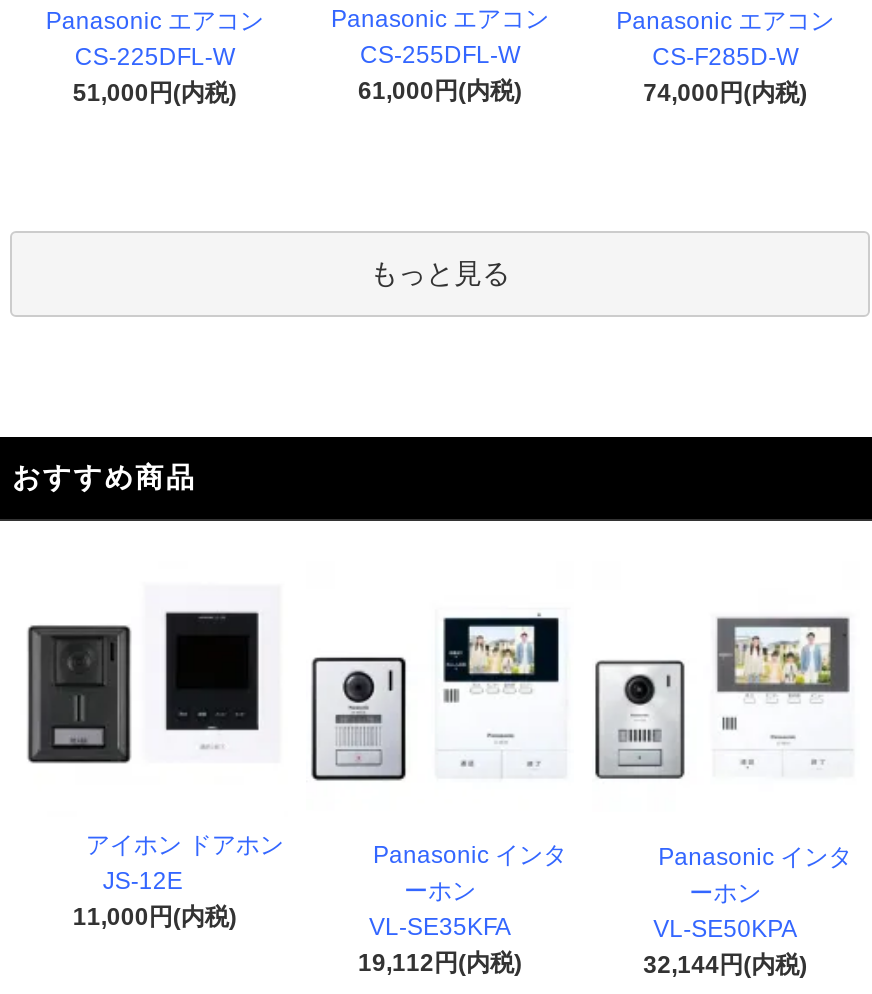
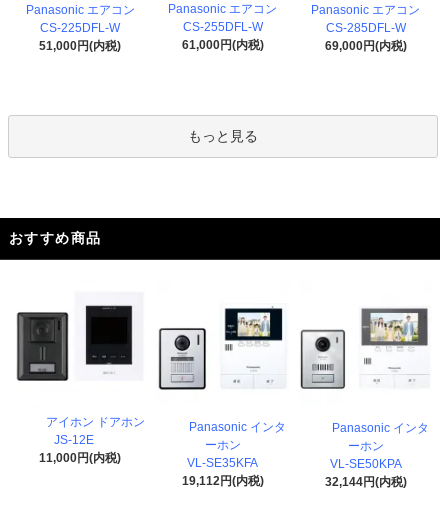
[643,42,807,106] CS-F285D-W | 74,000円(内税) -> [325,21,407,53] CS-285DFL-W | 69,000円(内税)

